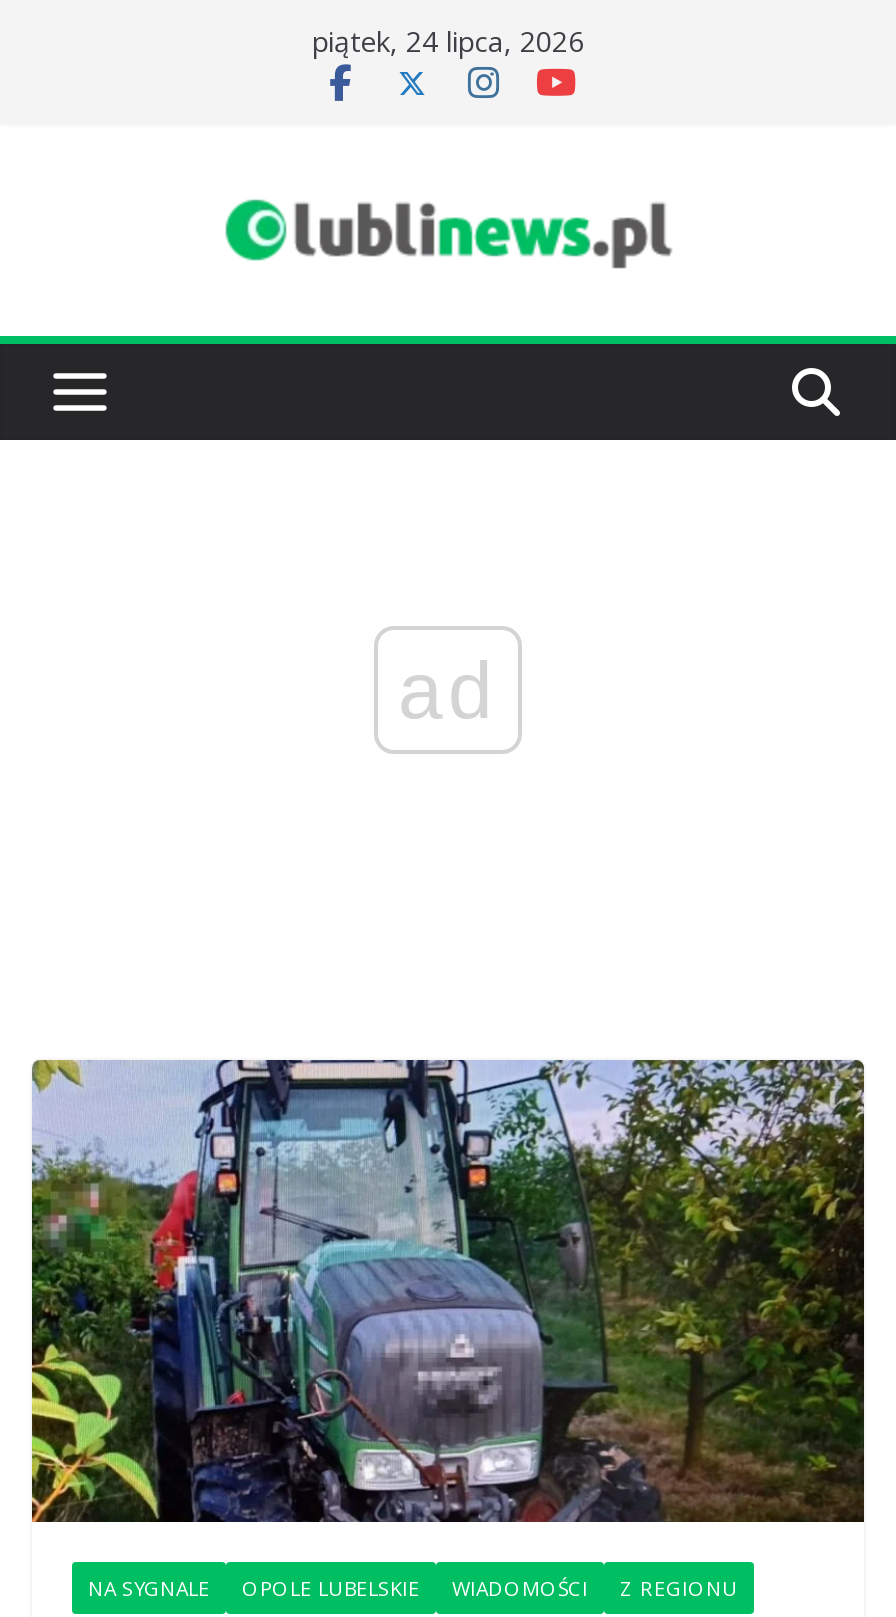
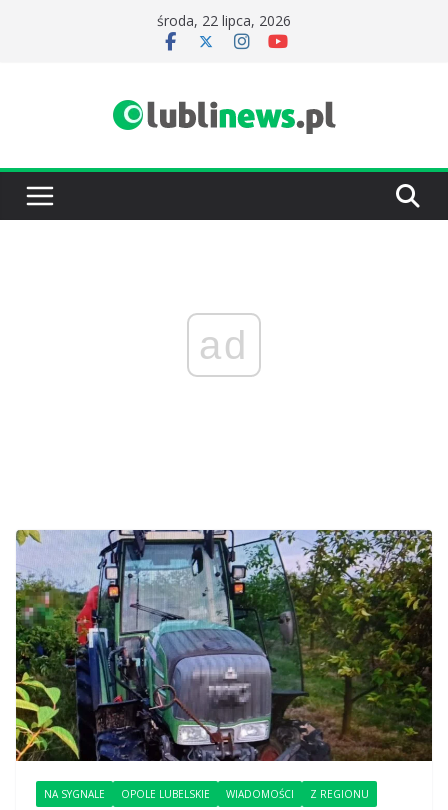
[312,22,584,60] piątek, 24 lipca, 2026 -> [157,11,291,30] środa, 22 lipca, 2026

